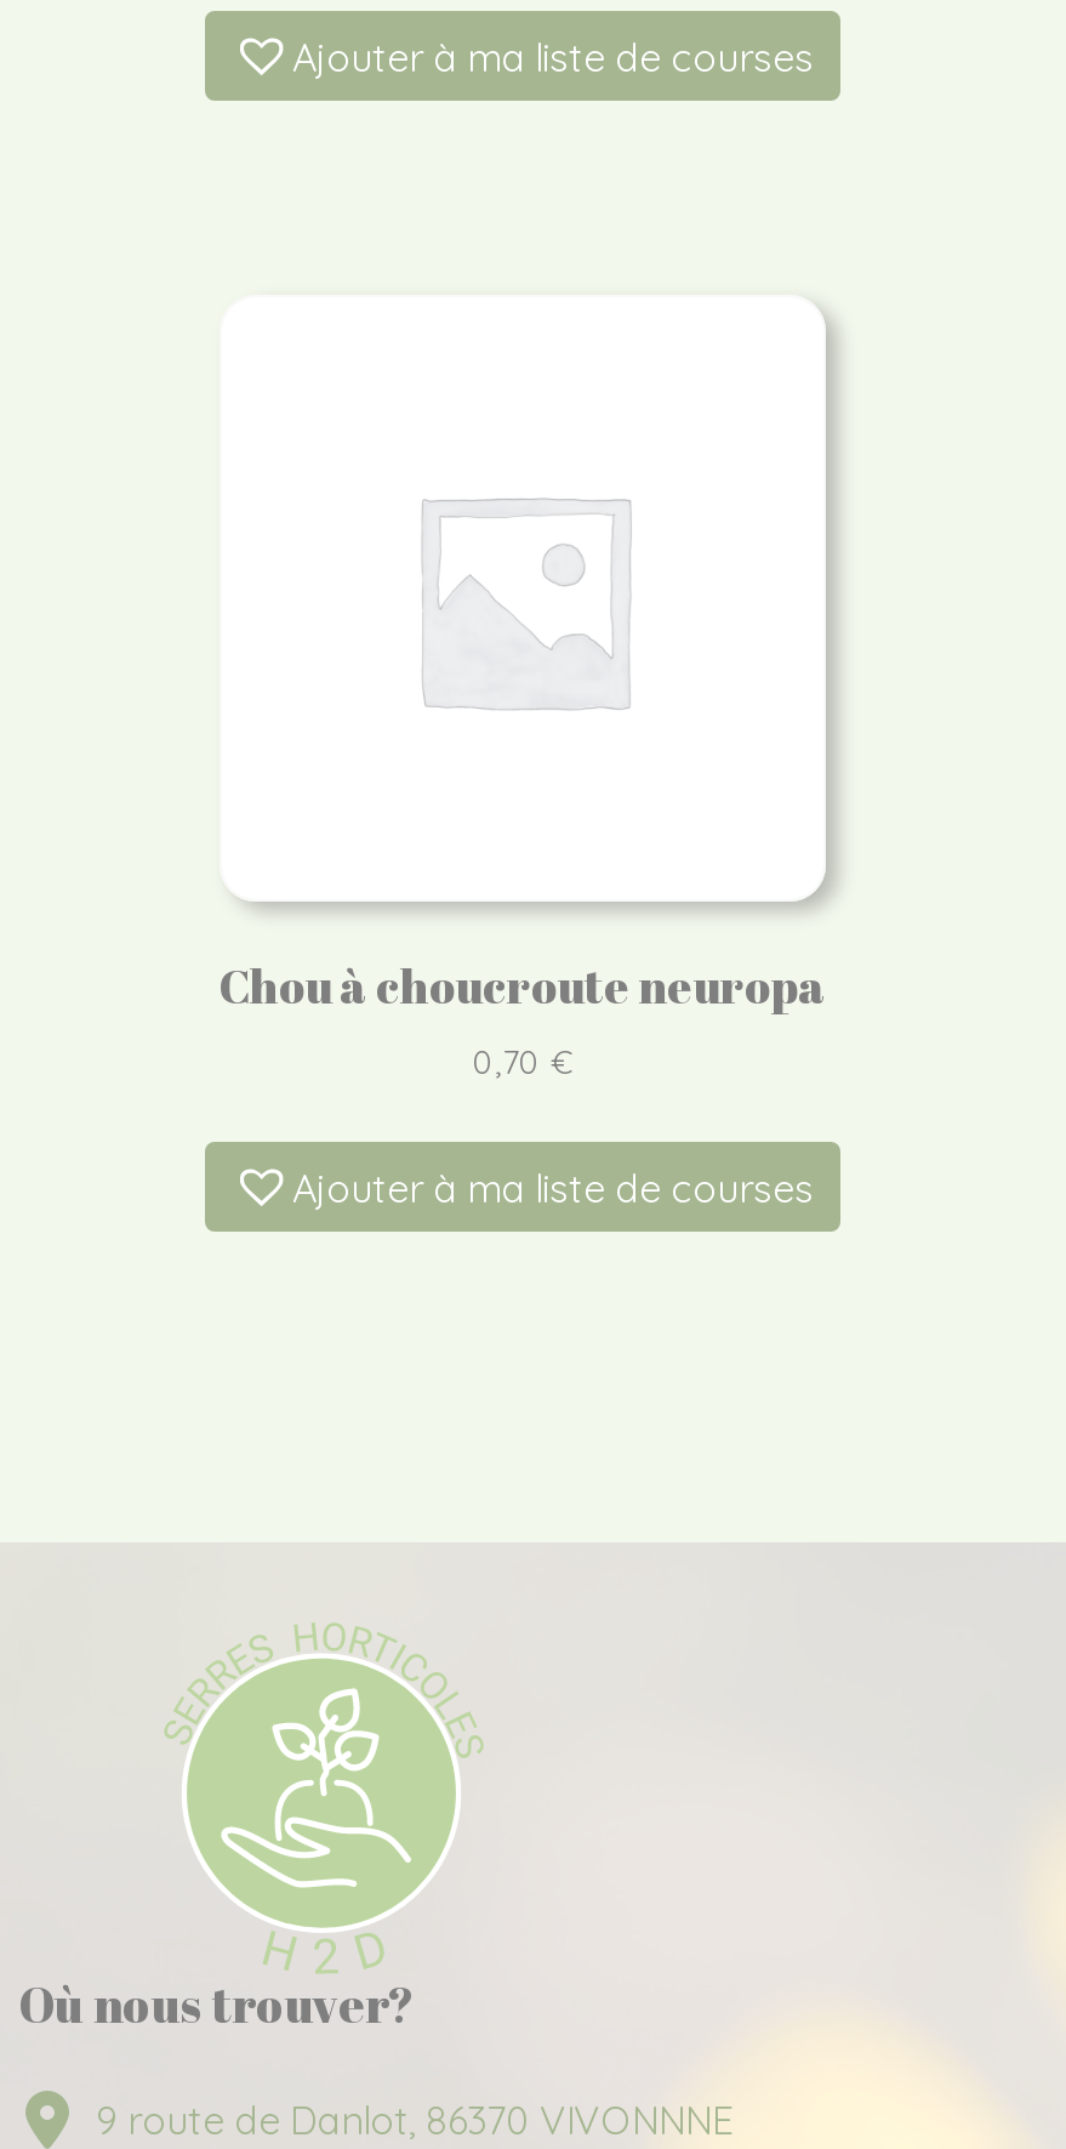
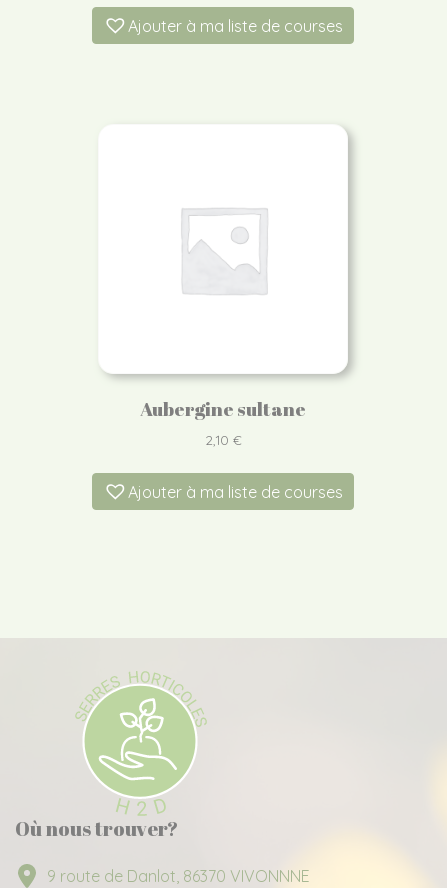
[218,956,827,1081] Chou à choucroute neuropa | 0,70 € -> [140,396,306,448] Aubergine sultane | 2,10 €

